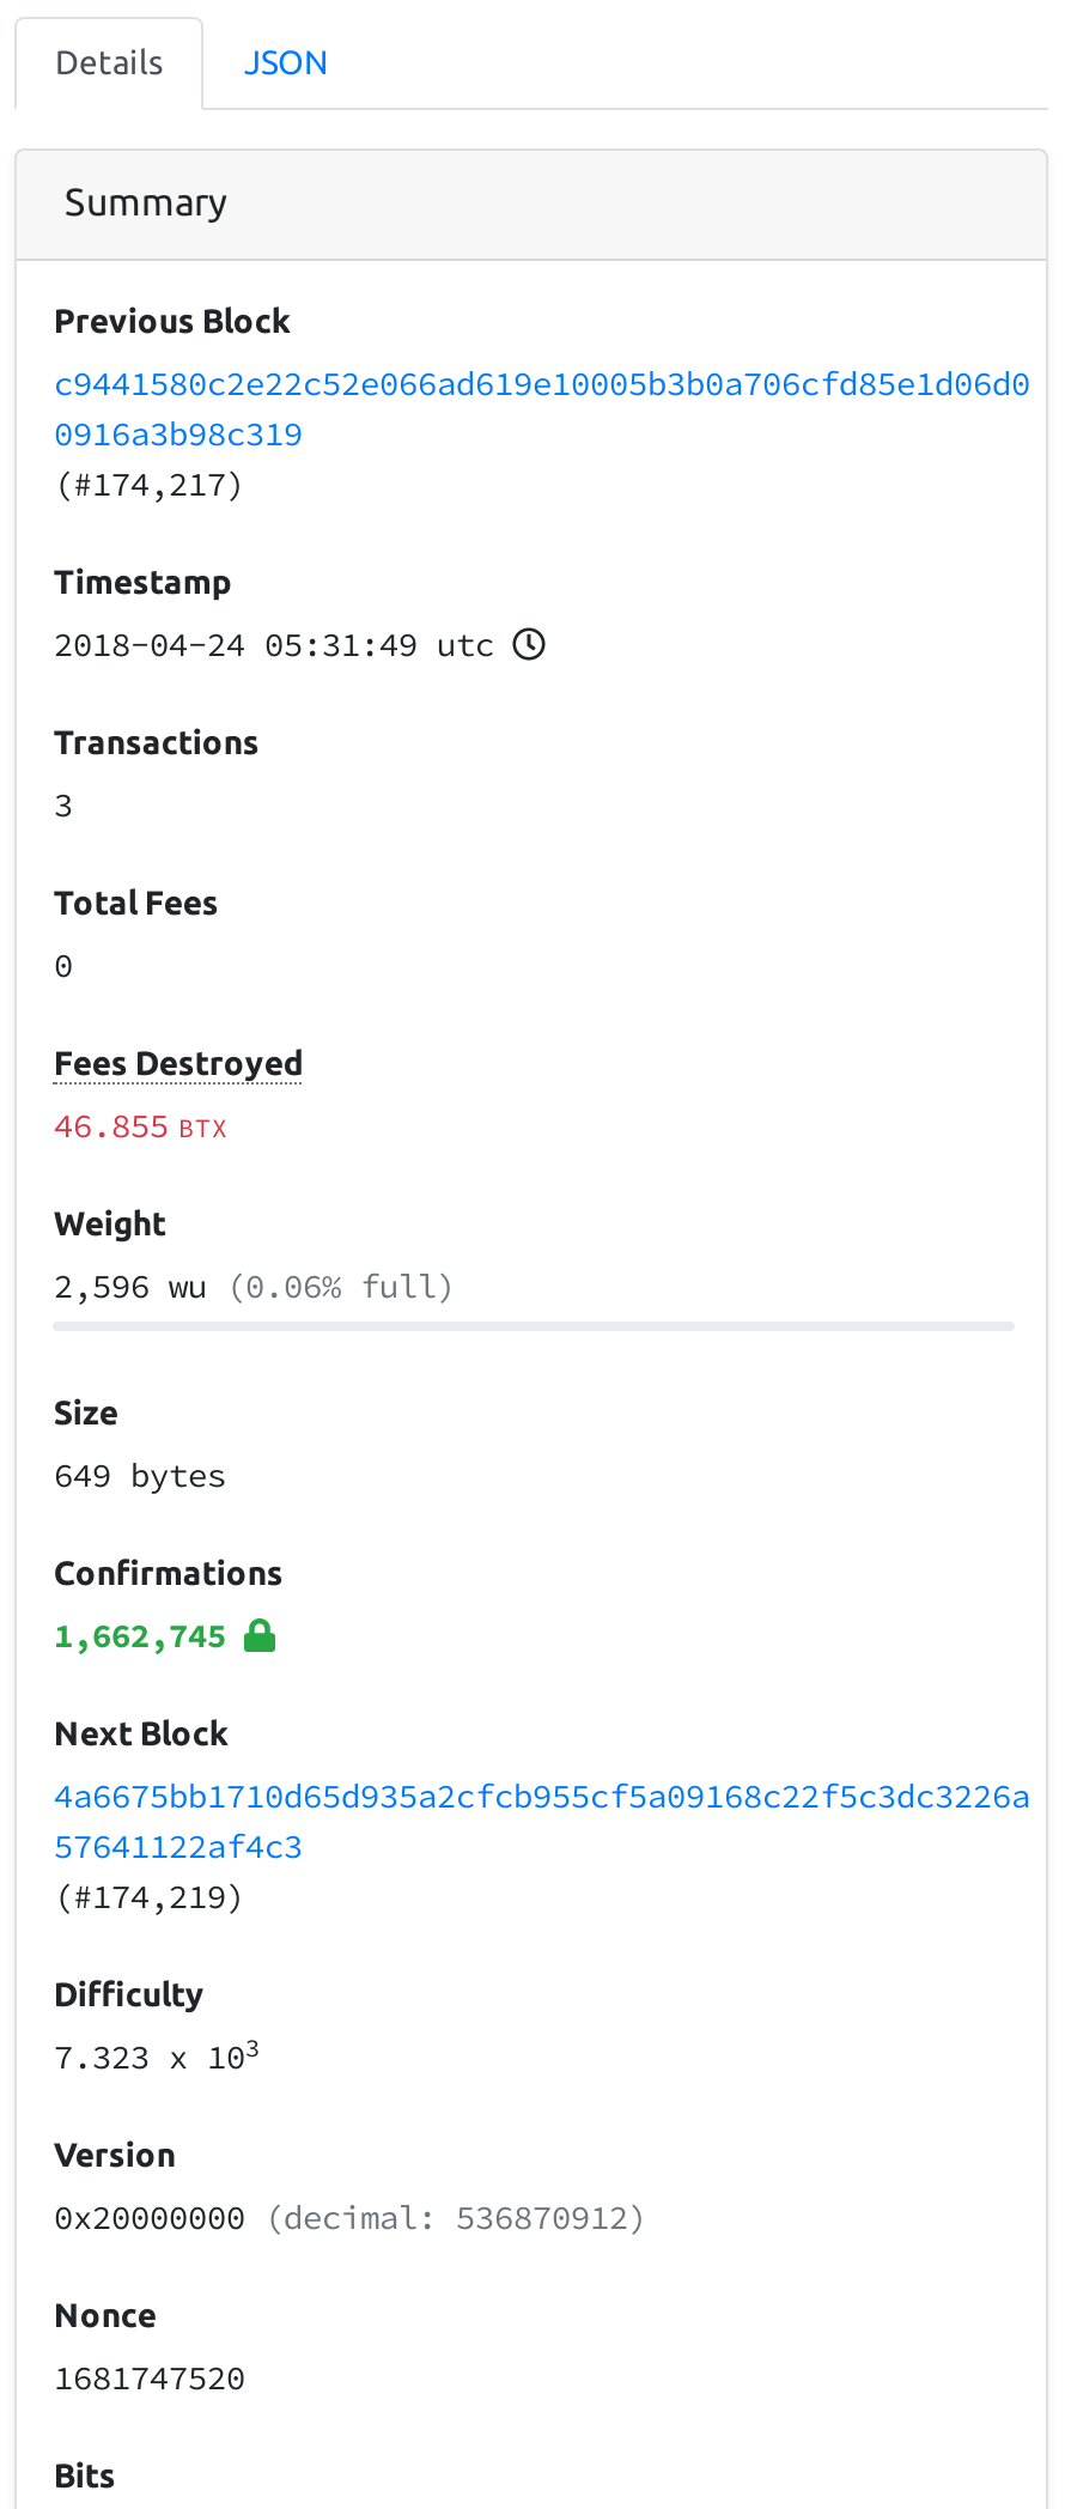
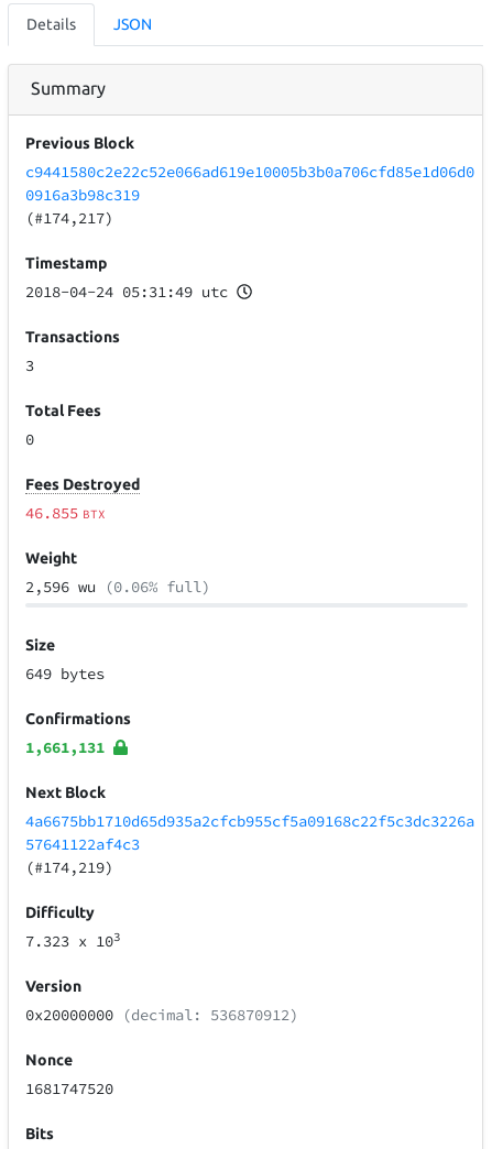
[54,1615,245,1658] 1,662,745 -> [26,738,114,758] 1,661,131

